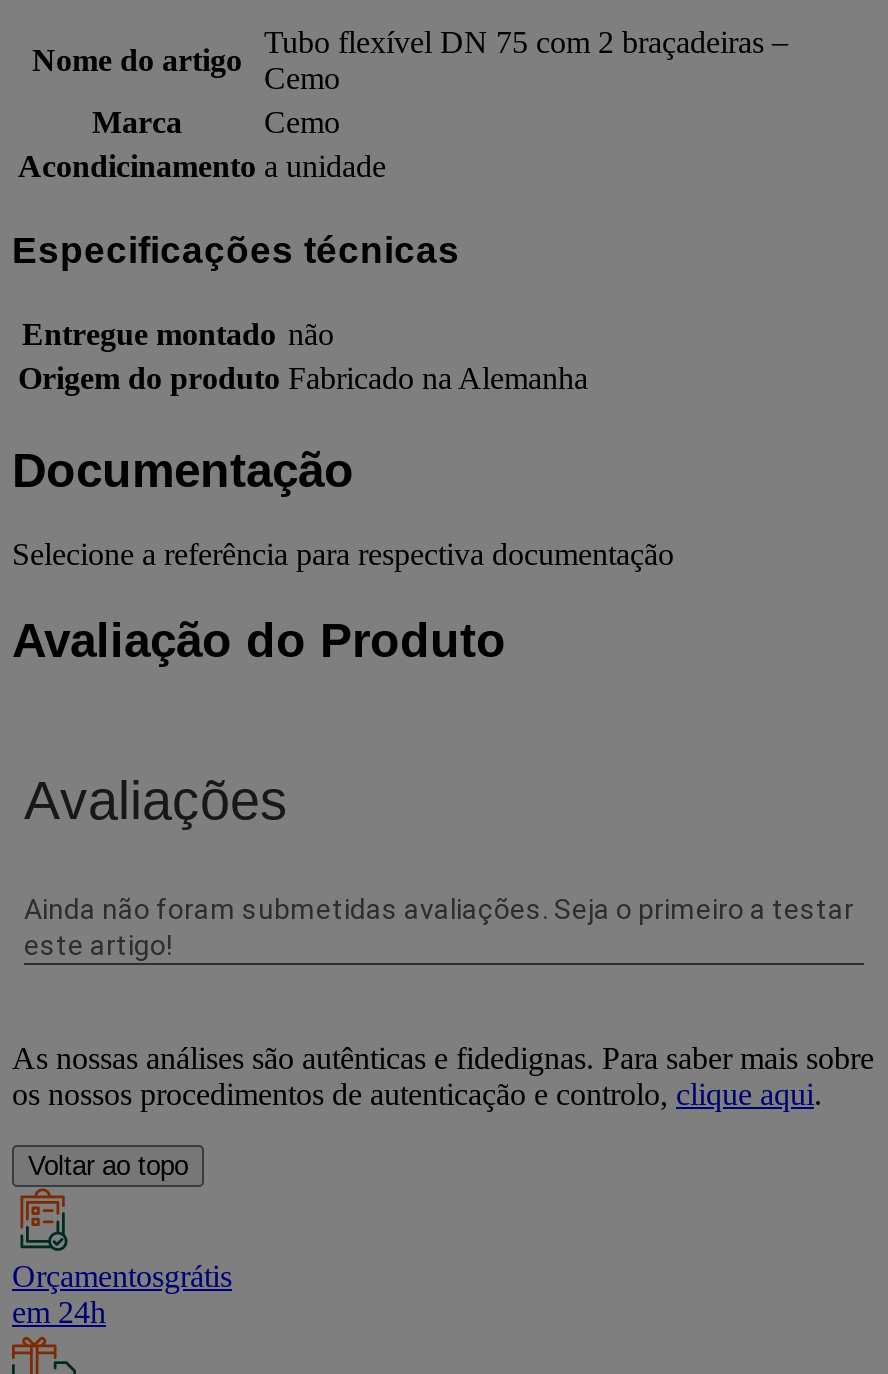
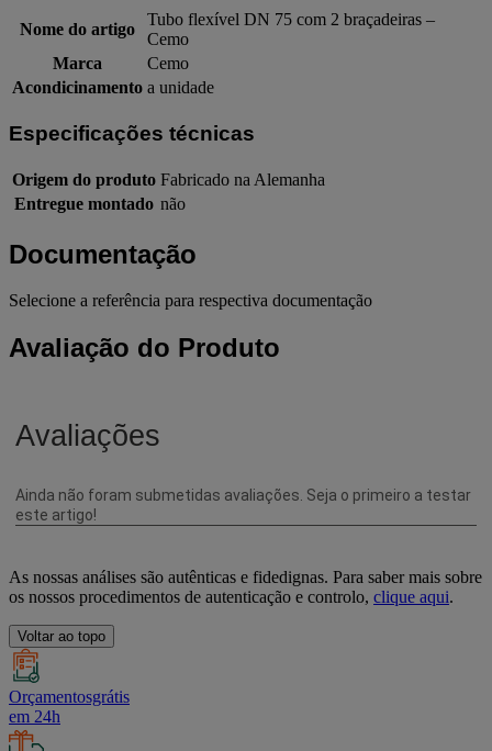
moved [22,316,334,350] -> [14,194,186,213]: Entregue montado não
moved [18,360,588,394] -> [12,170,325,188]: Origem do produto Fabricado na Alemanha

